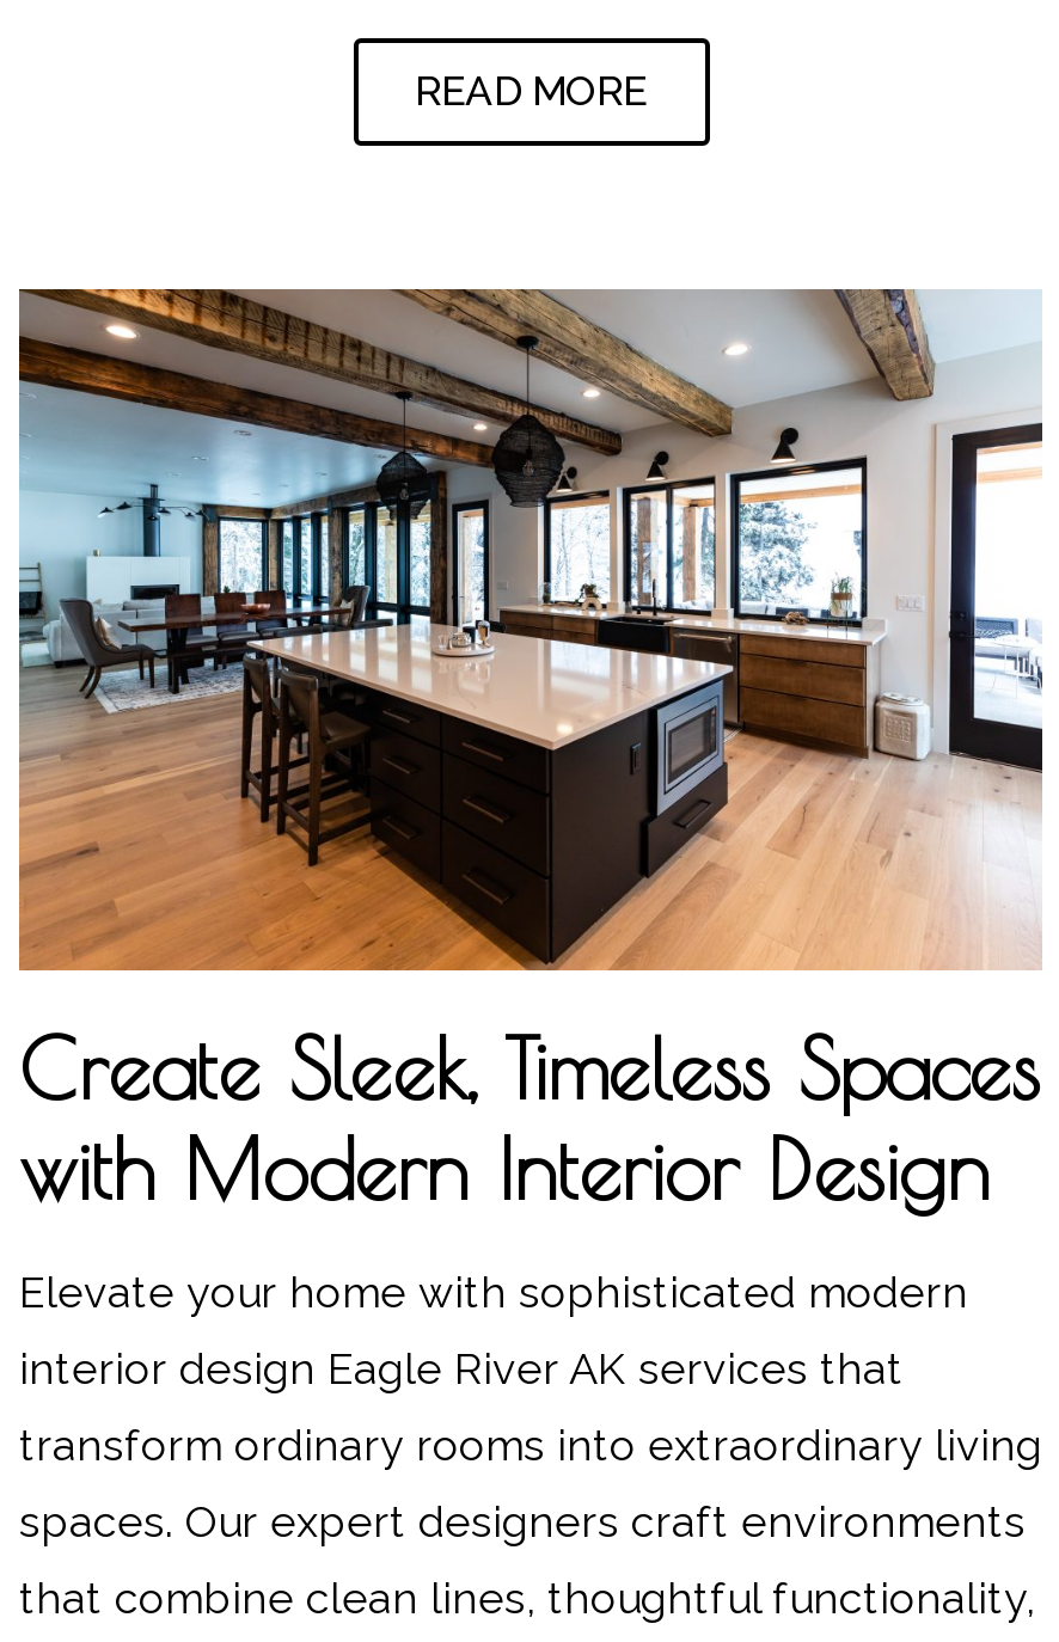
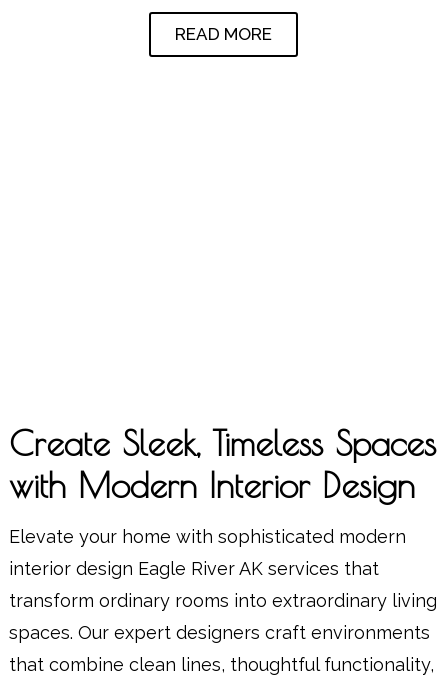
[17,286,1045,974] [image] -> none

